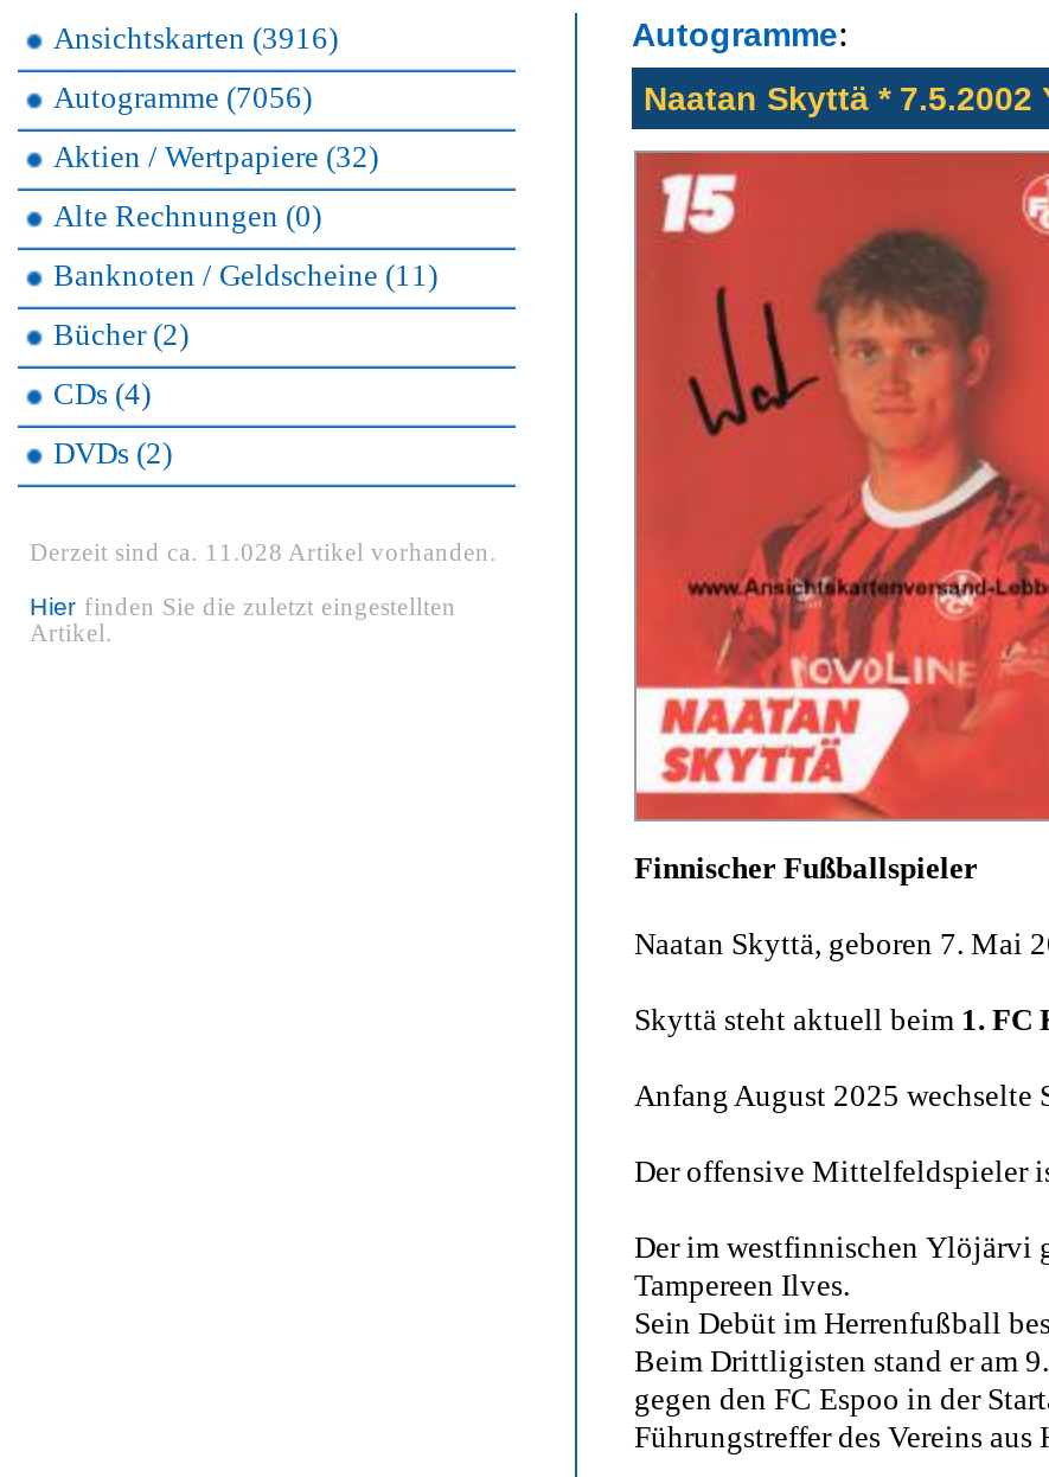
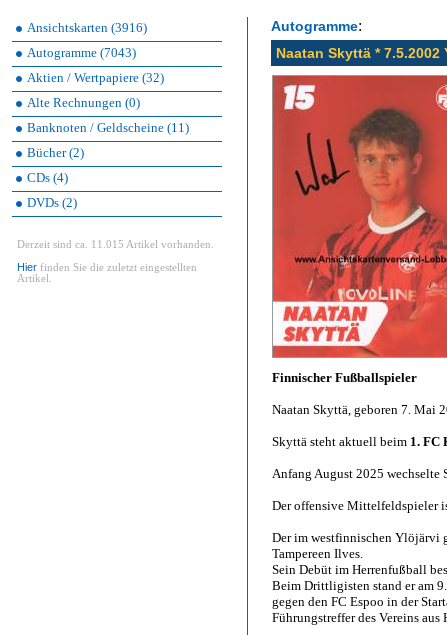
[53,79,312,115] Autogramme (7056) -> [27,45,136,60] Autogramme (7043)
[30,539,497,565] Derzeit sind ca. 11.028 Artikel vorhanden. -> [17,239,214,250] Derzeit sind ca. 11.015 Artikel vorhanden.

